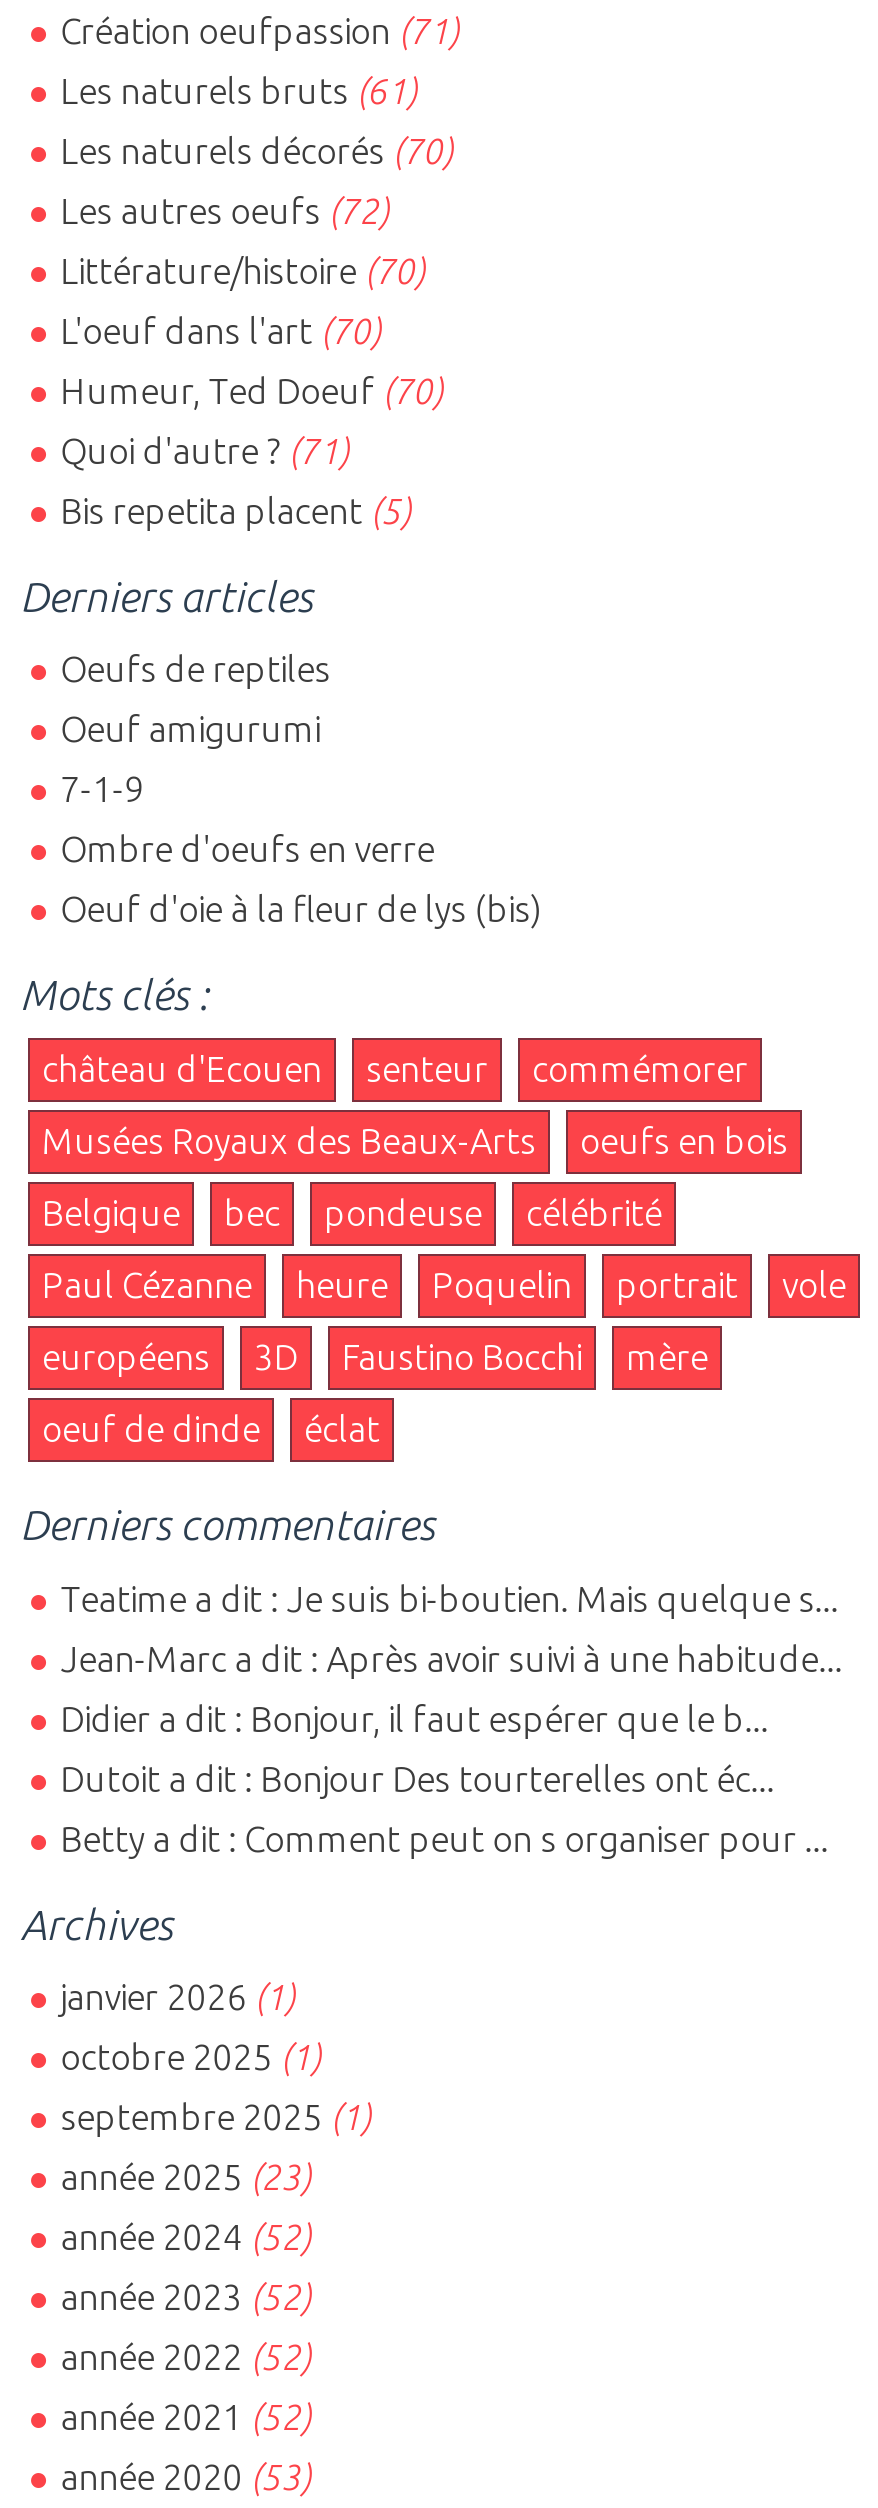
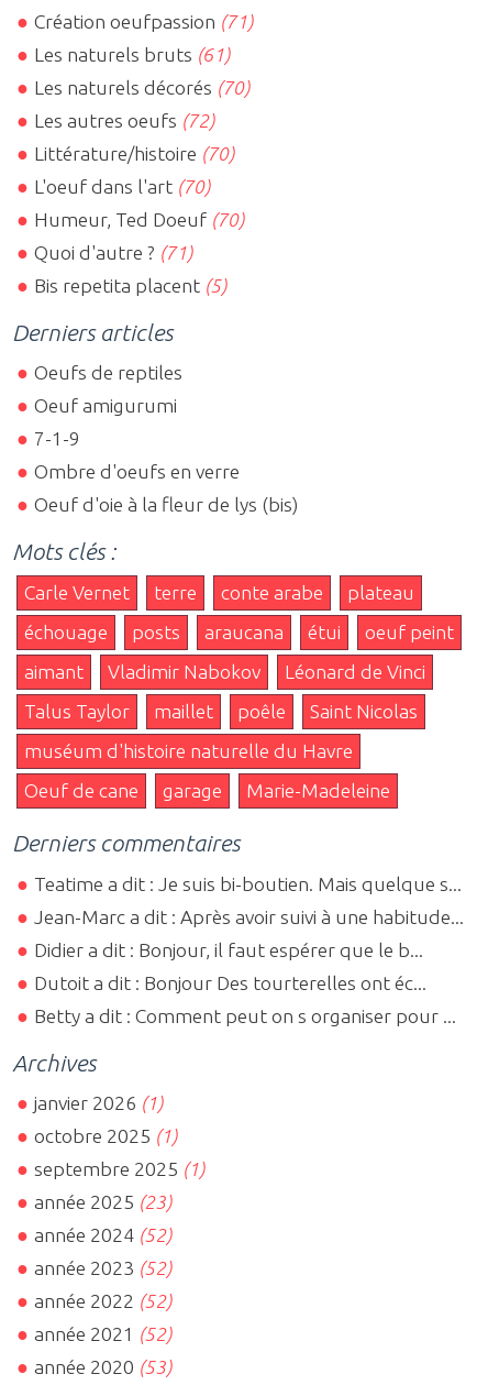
[42,1051,748,1089] château d'Ecouen | senteur | commémorer -> [24,582,414,603] Carle Vernet | terre | conte arabe | plateau
[42,1123,788,1161] Musées Royaux des Beaux-Arts | oeufs en bois -> [24,622,454,643] échouage | posts | araucana | étui | oeuf peint
[42,1195,662,1233] Belgique | bec | pondeuse | célébrité -> [24,662,425,683] aimant | Vladimir Nabokov | Léonard de Vinci
[42,1267,846,1305] Paul Cézanne | heure | Poquelin | portrait | vole -> [24,701,418,722] Talus Taylor | maillet | poêle | Saint Nicolas
[42,1339,708,1377] européens | 3D | Faustino Bocchi | mère -> [24,741,353,762] muséum d'histoire naturelle du Havre
[42,1411,380,1449] oeuf de dinde | éclat -> [24,781,390,801] Oeuf de cane | garage | Marie-Madeleine

